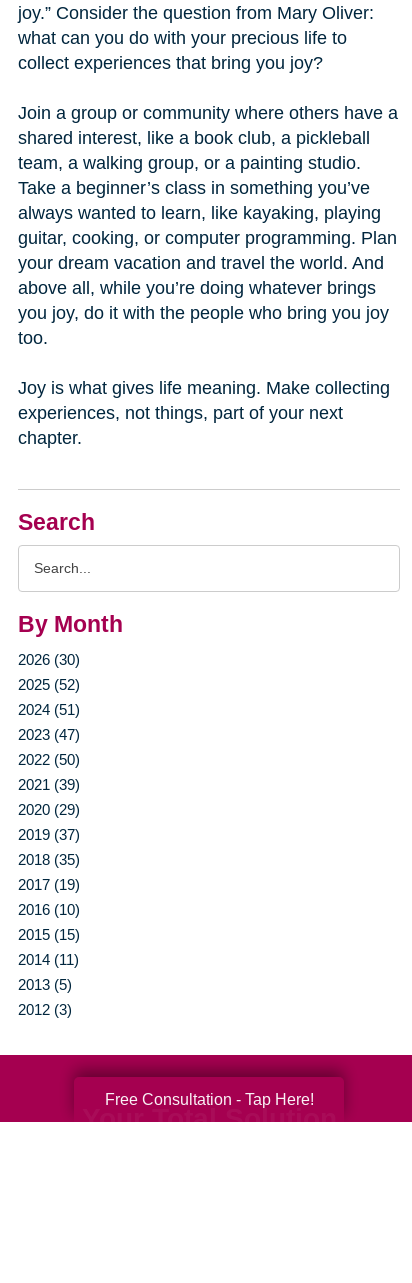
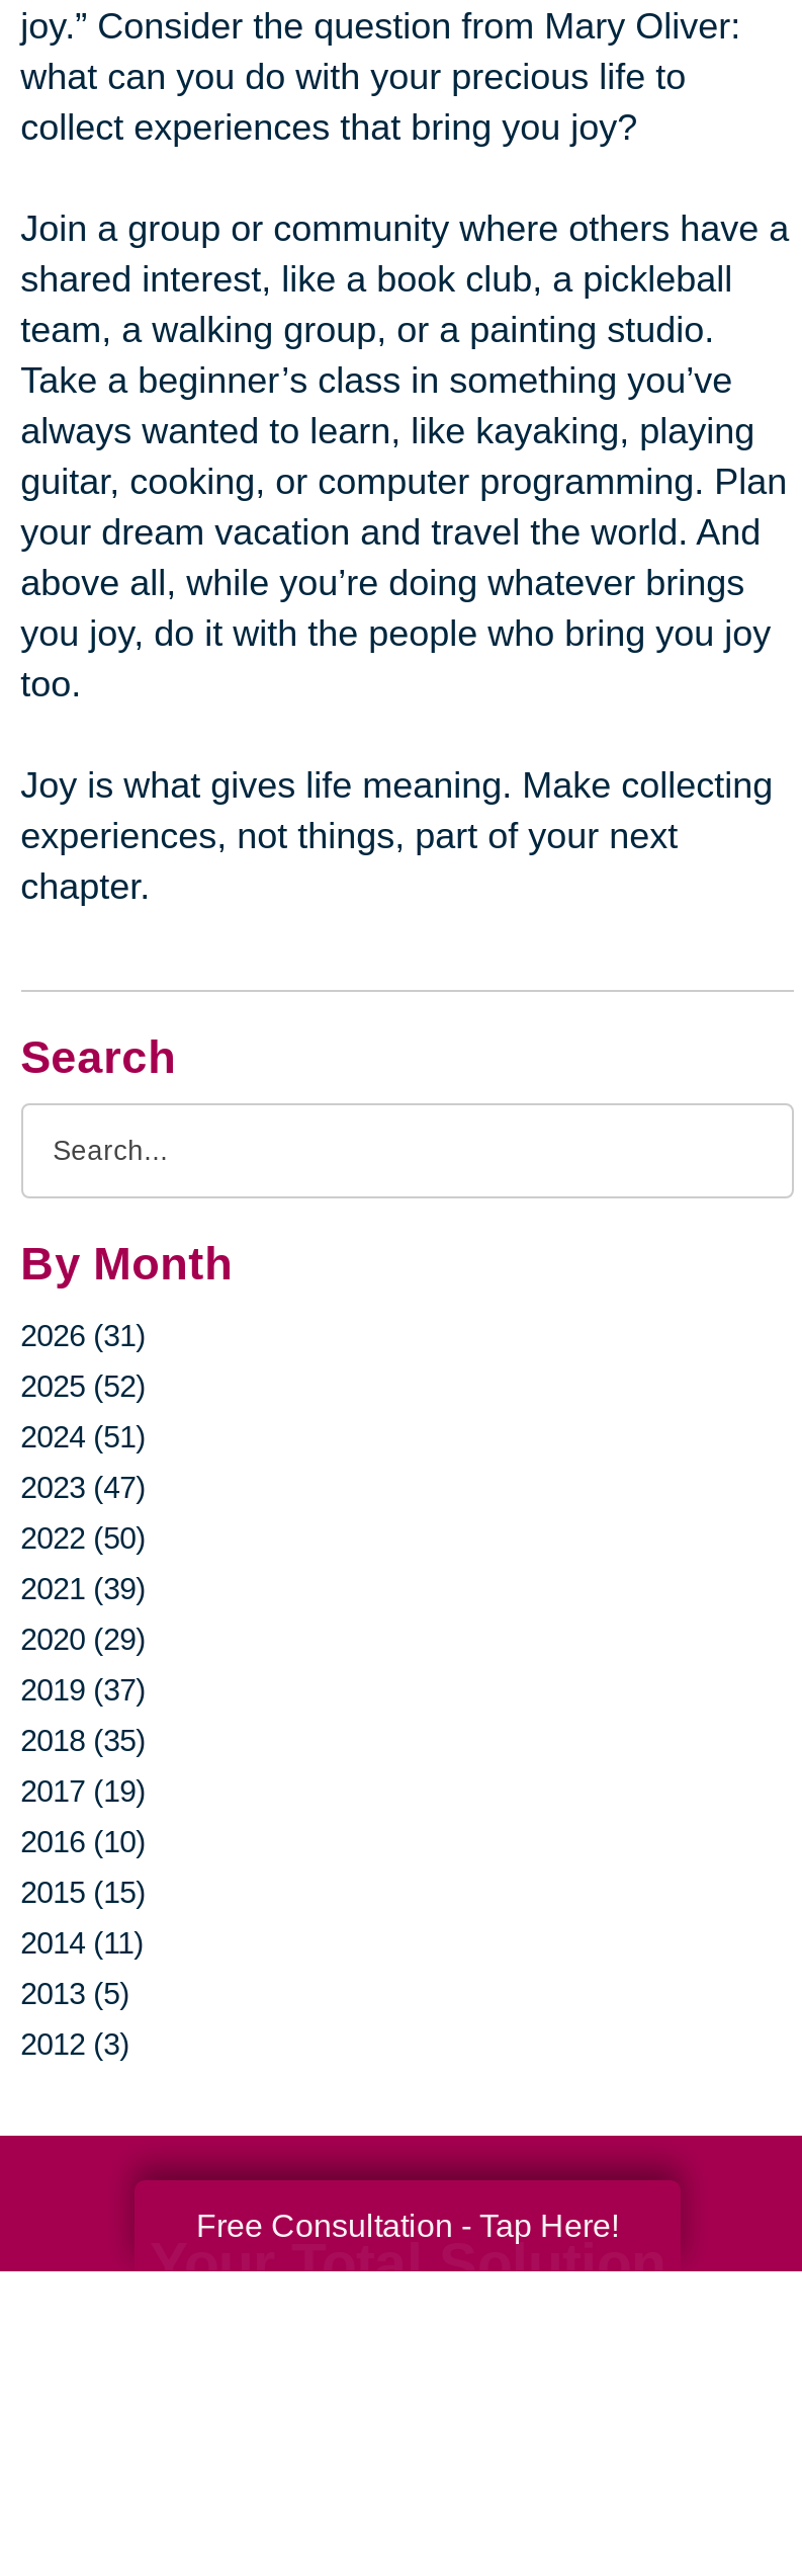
[18,651,80,668] 2026 (30) -> [21,1318,146,1352] 2026 (31)

